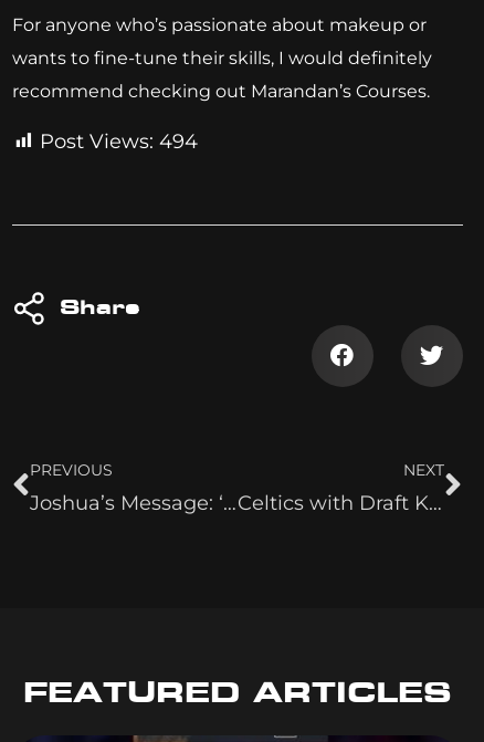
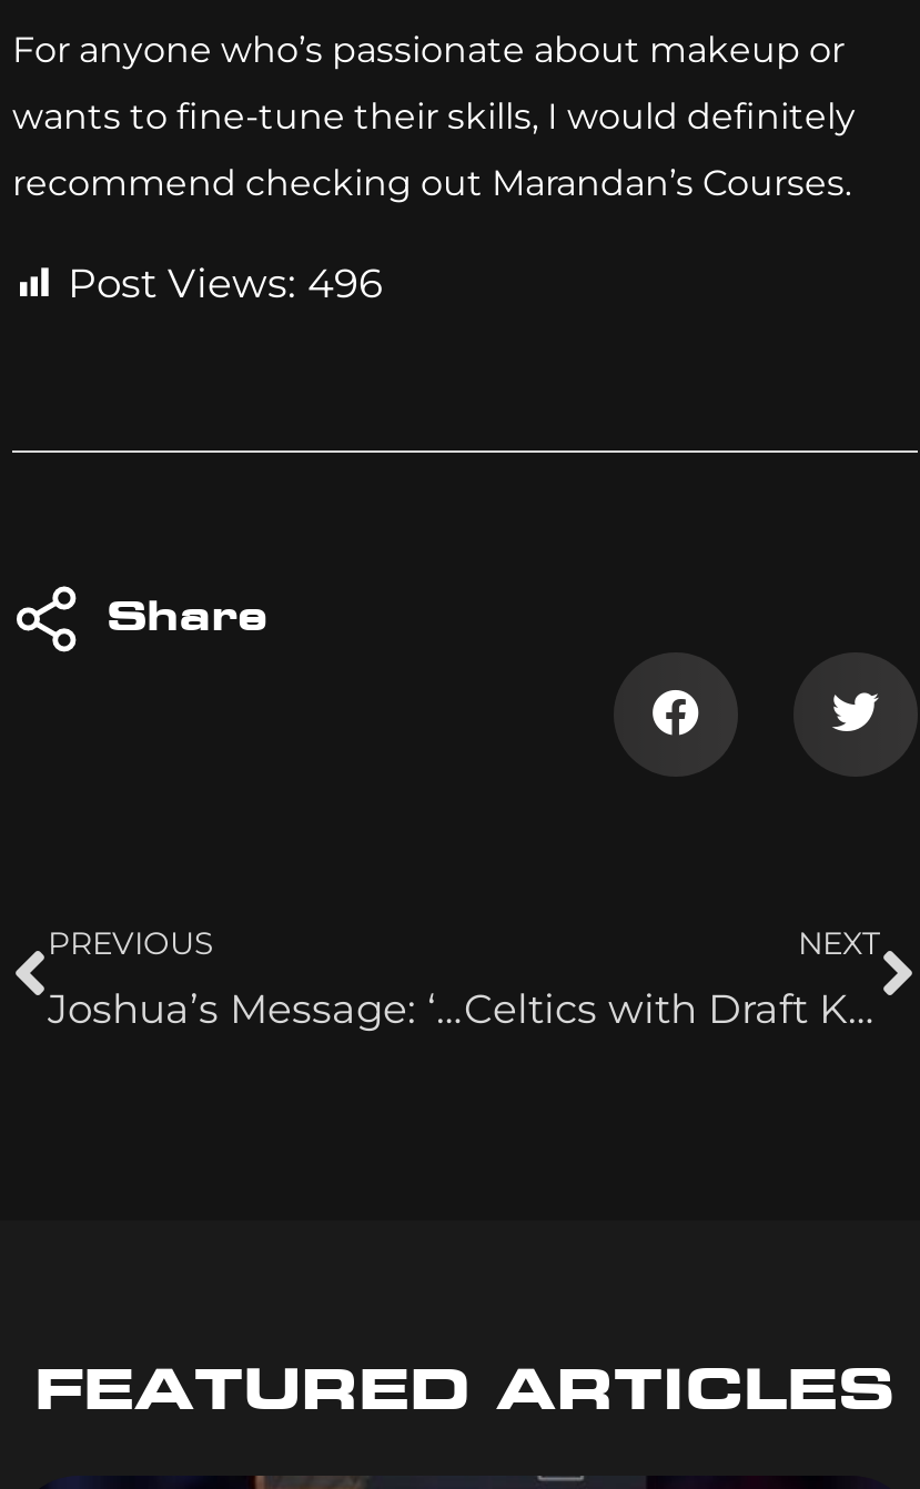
[40,129,198,153] Post Views: 494 -> [68,259,383,308] Post Views: 496

